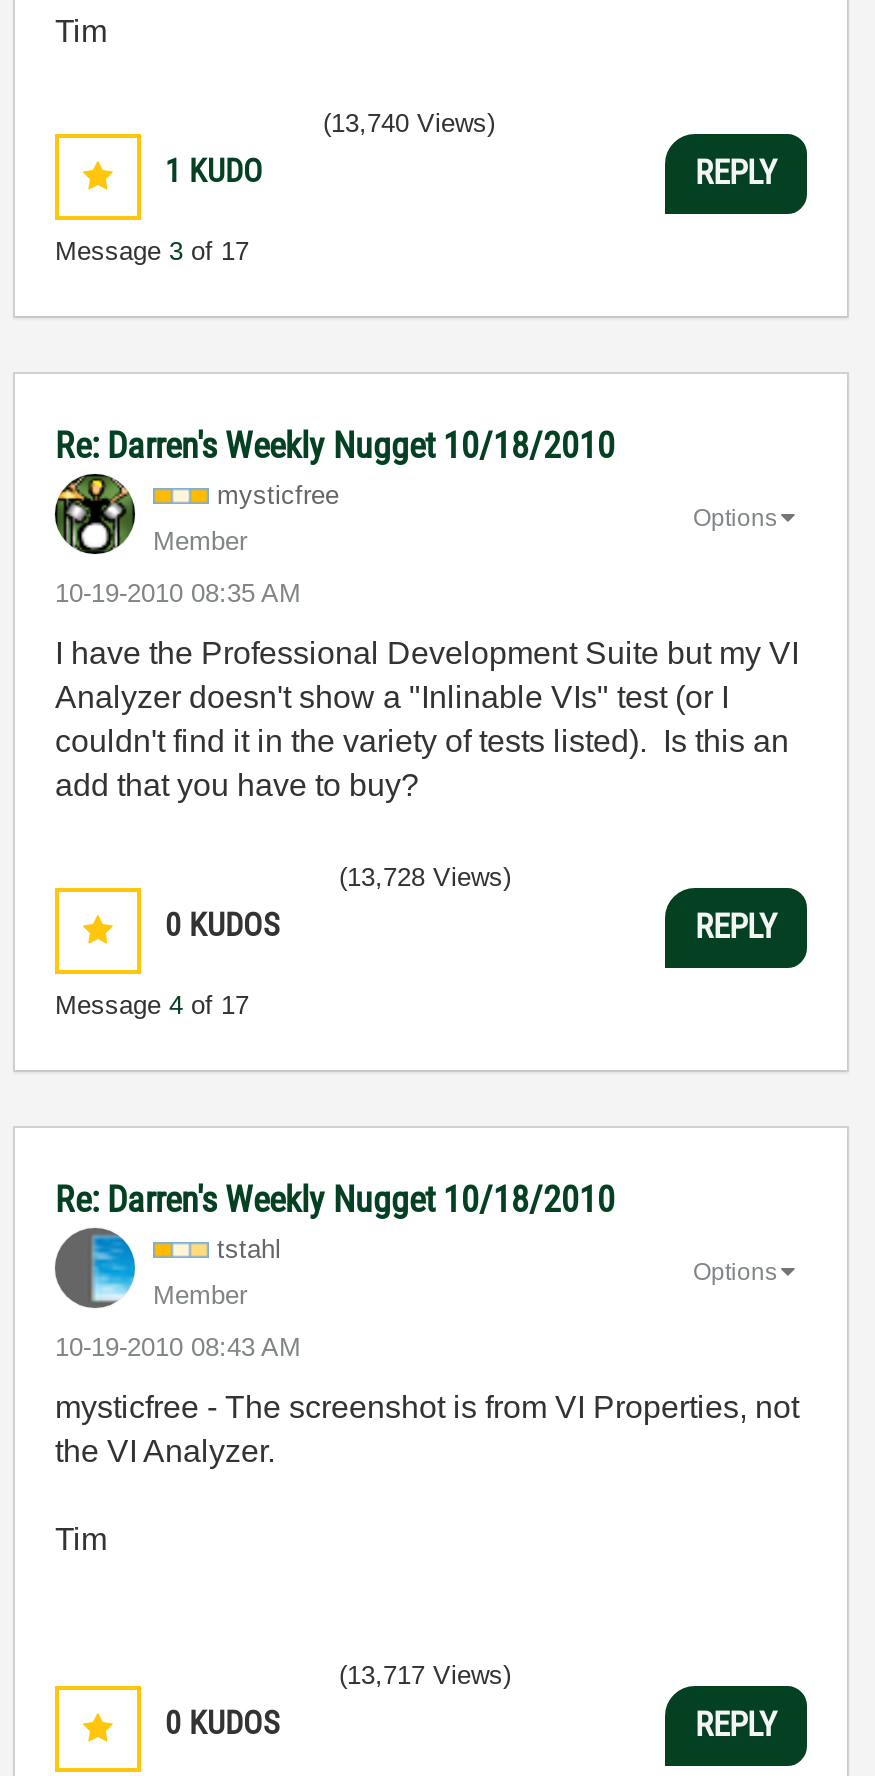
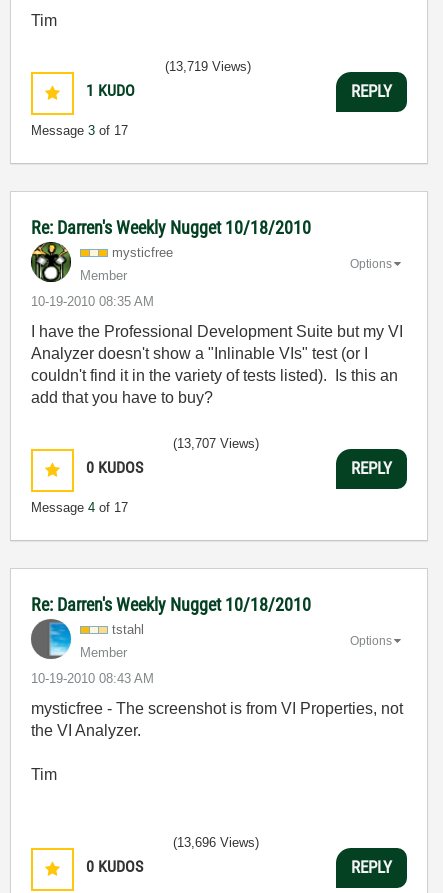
[323,108,495,138] (13,740 Views) -> [165,59,251,74] (13,719 Views)
[339,862,511,892] (13,728 Views) -> [173,436,259,451] (13,707 Views)
[339,1660,511,1690] (13,717 Views) -> [173,835,259,850] (13,696 Views)

